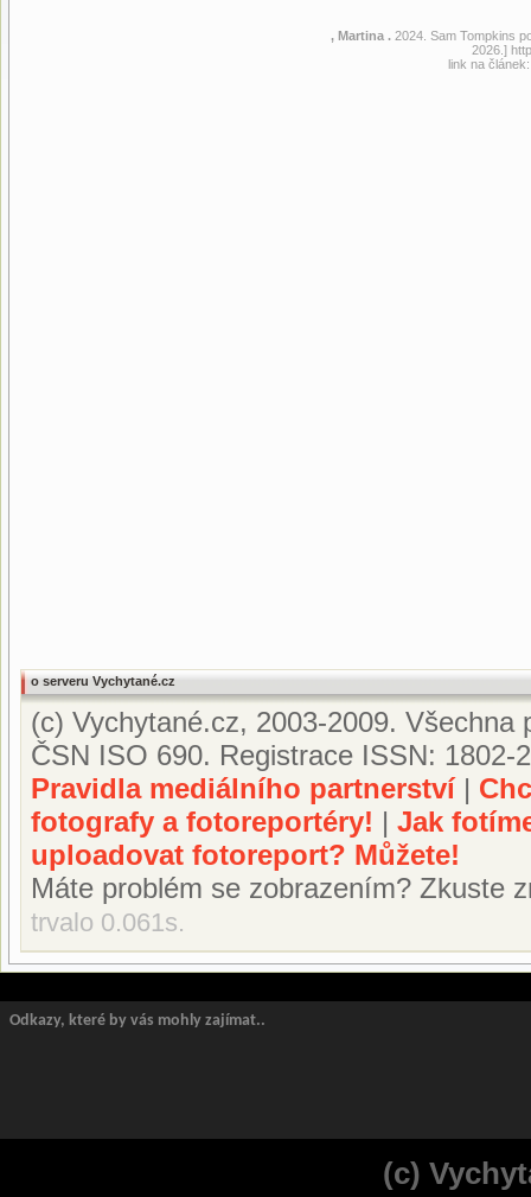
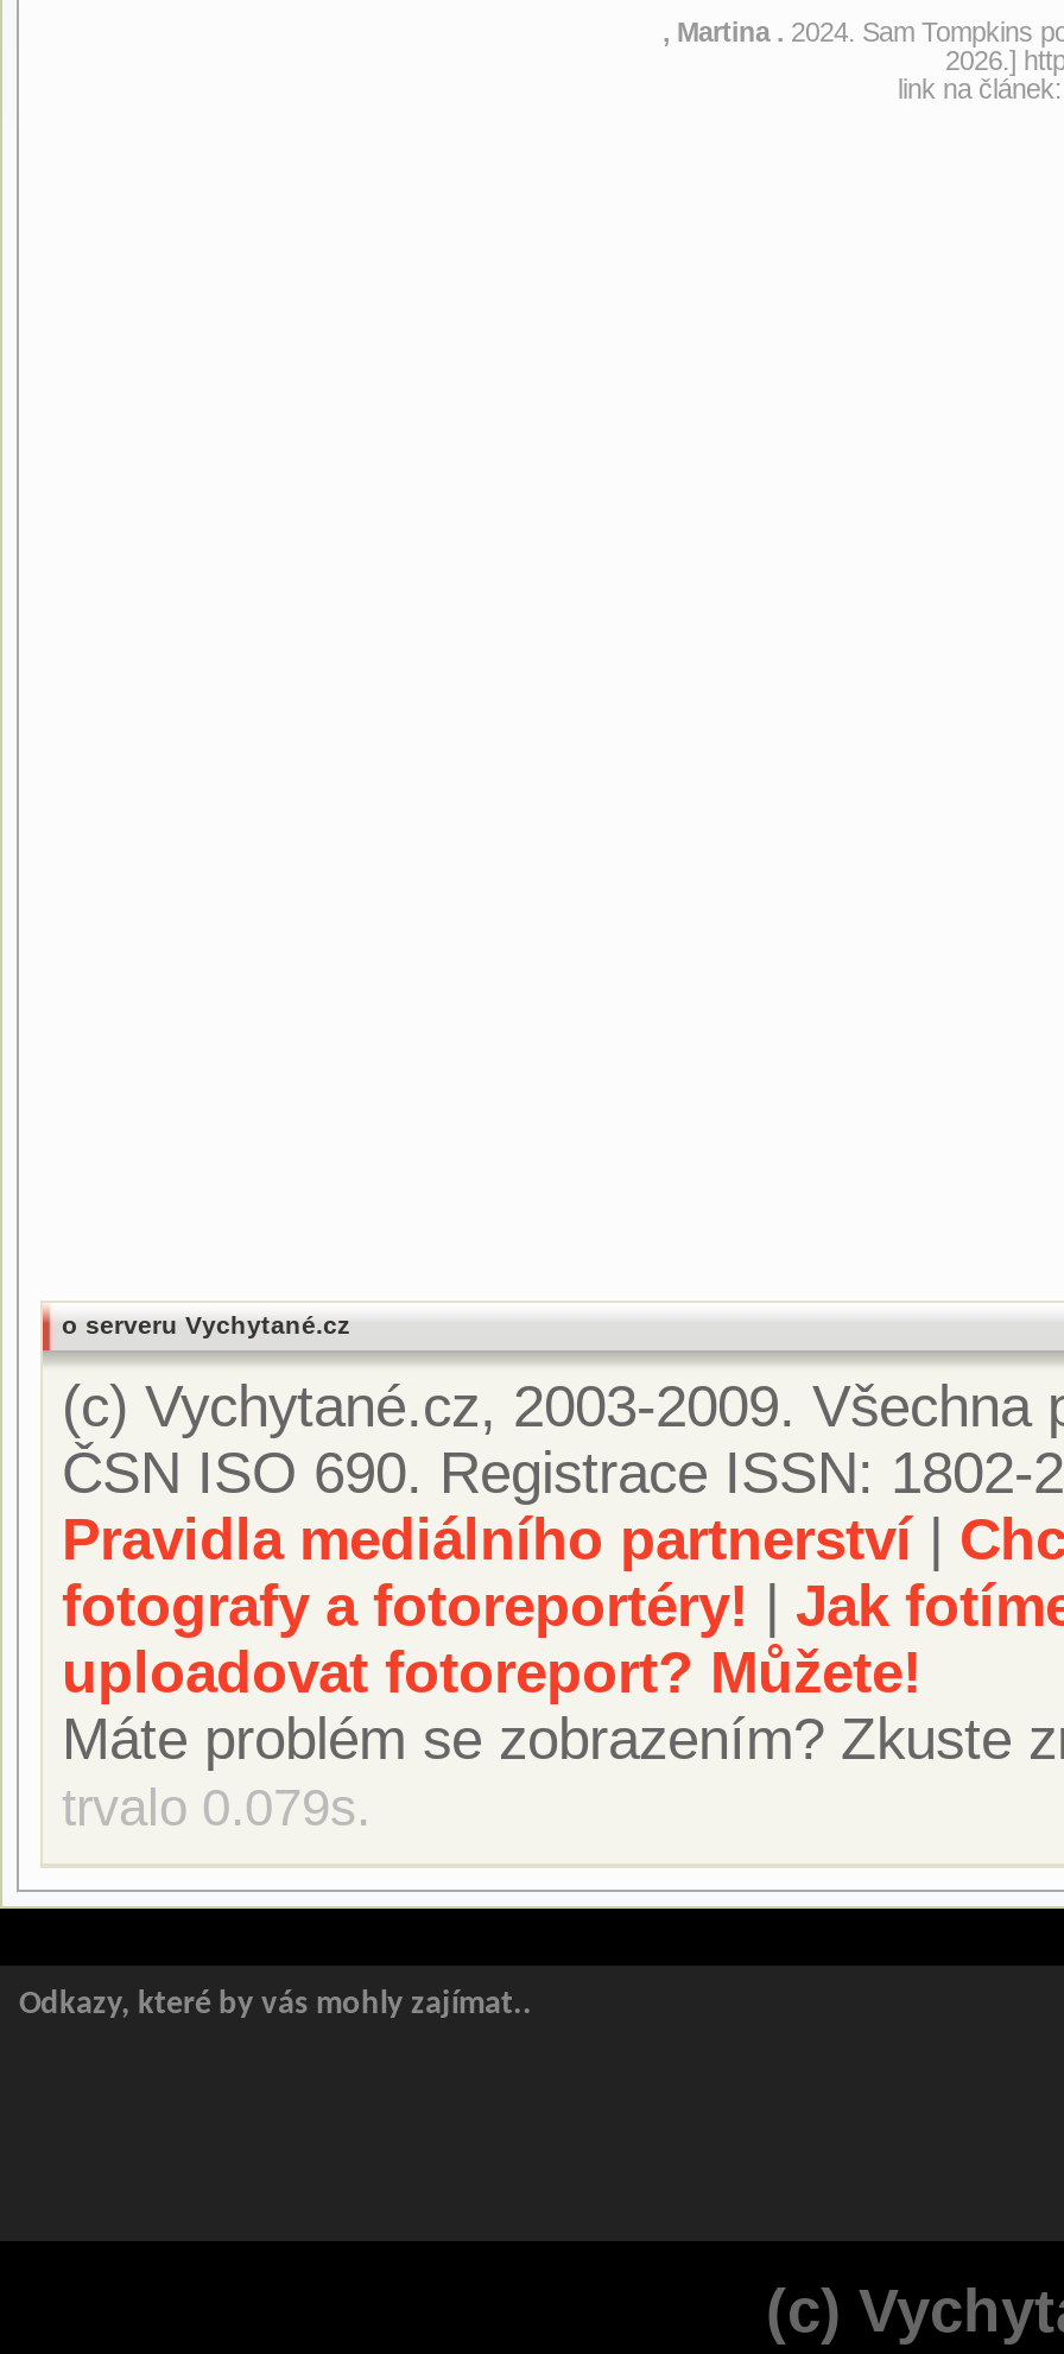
[31,908,185,937] trvalo 0.061s. -> [62,1778,370,1837] trvalo 0.079s.

